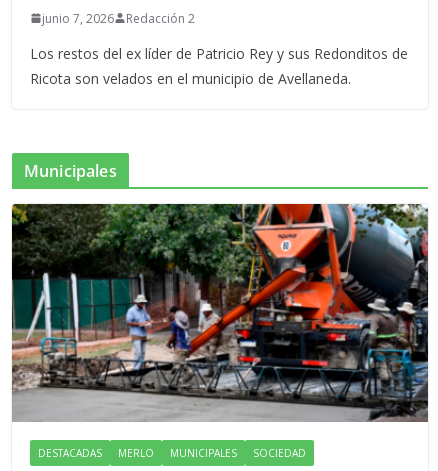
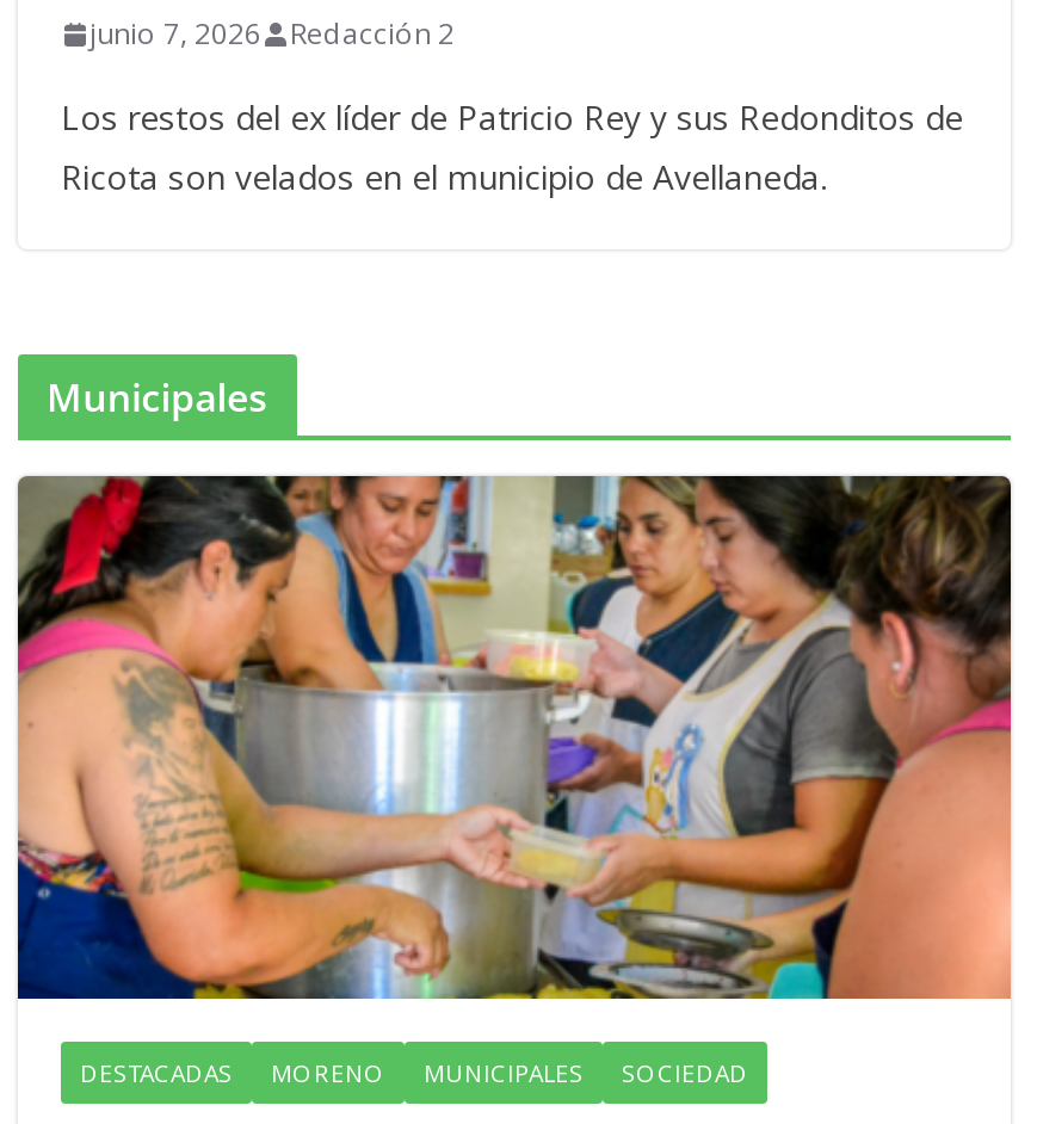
[11,203,429,460] [image] | MERLO -> [16,473,1013,1089] [image] | MORENO

